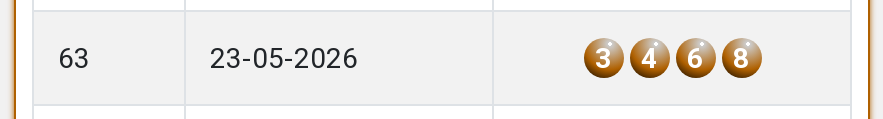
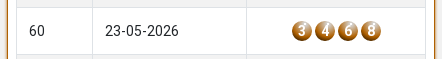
[58,43,90,75] 63 -> [29,23,45,39] 60

